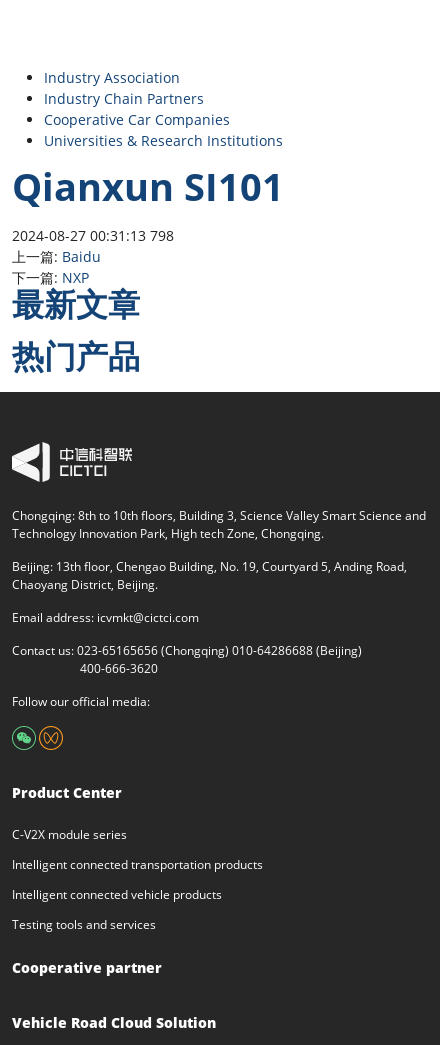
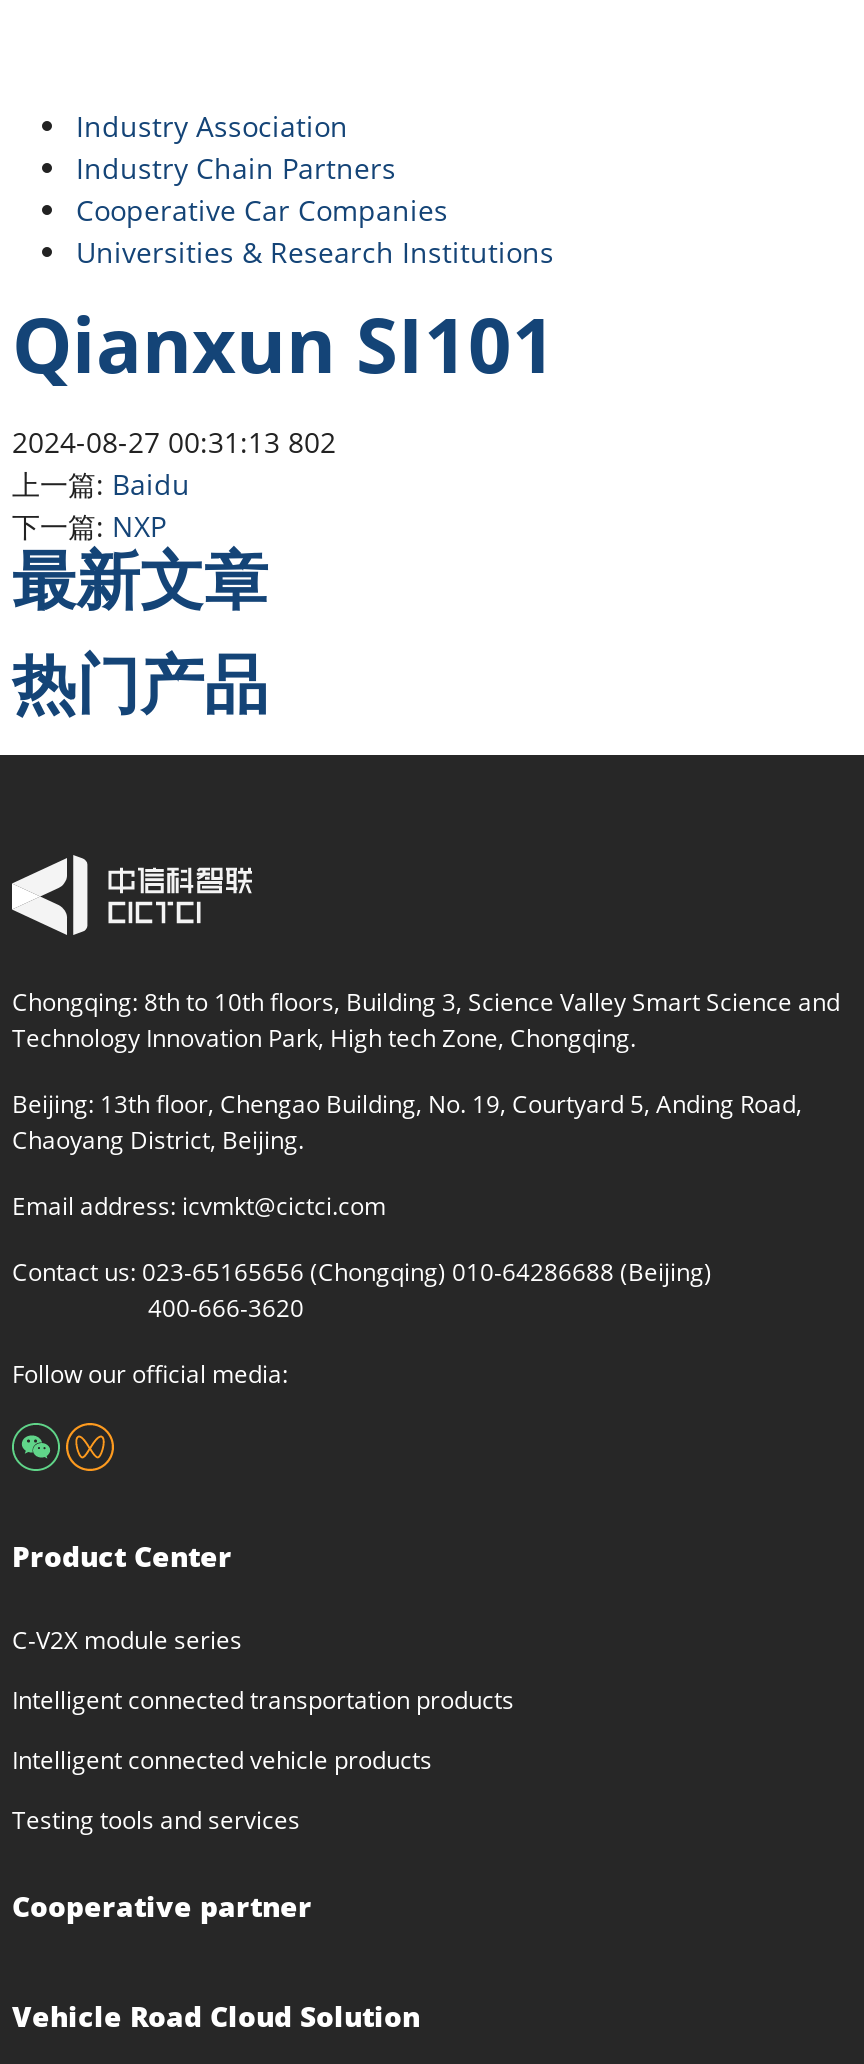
[12,226,174,245] 2024-08-27 00:31:13 798 -> [12,423,336,461] 2024-08-27 00:31:13 802

